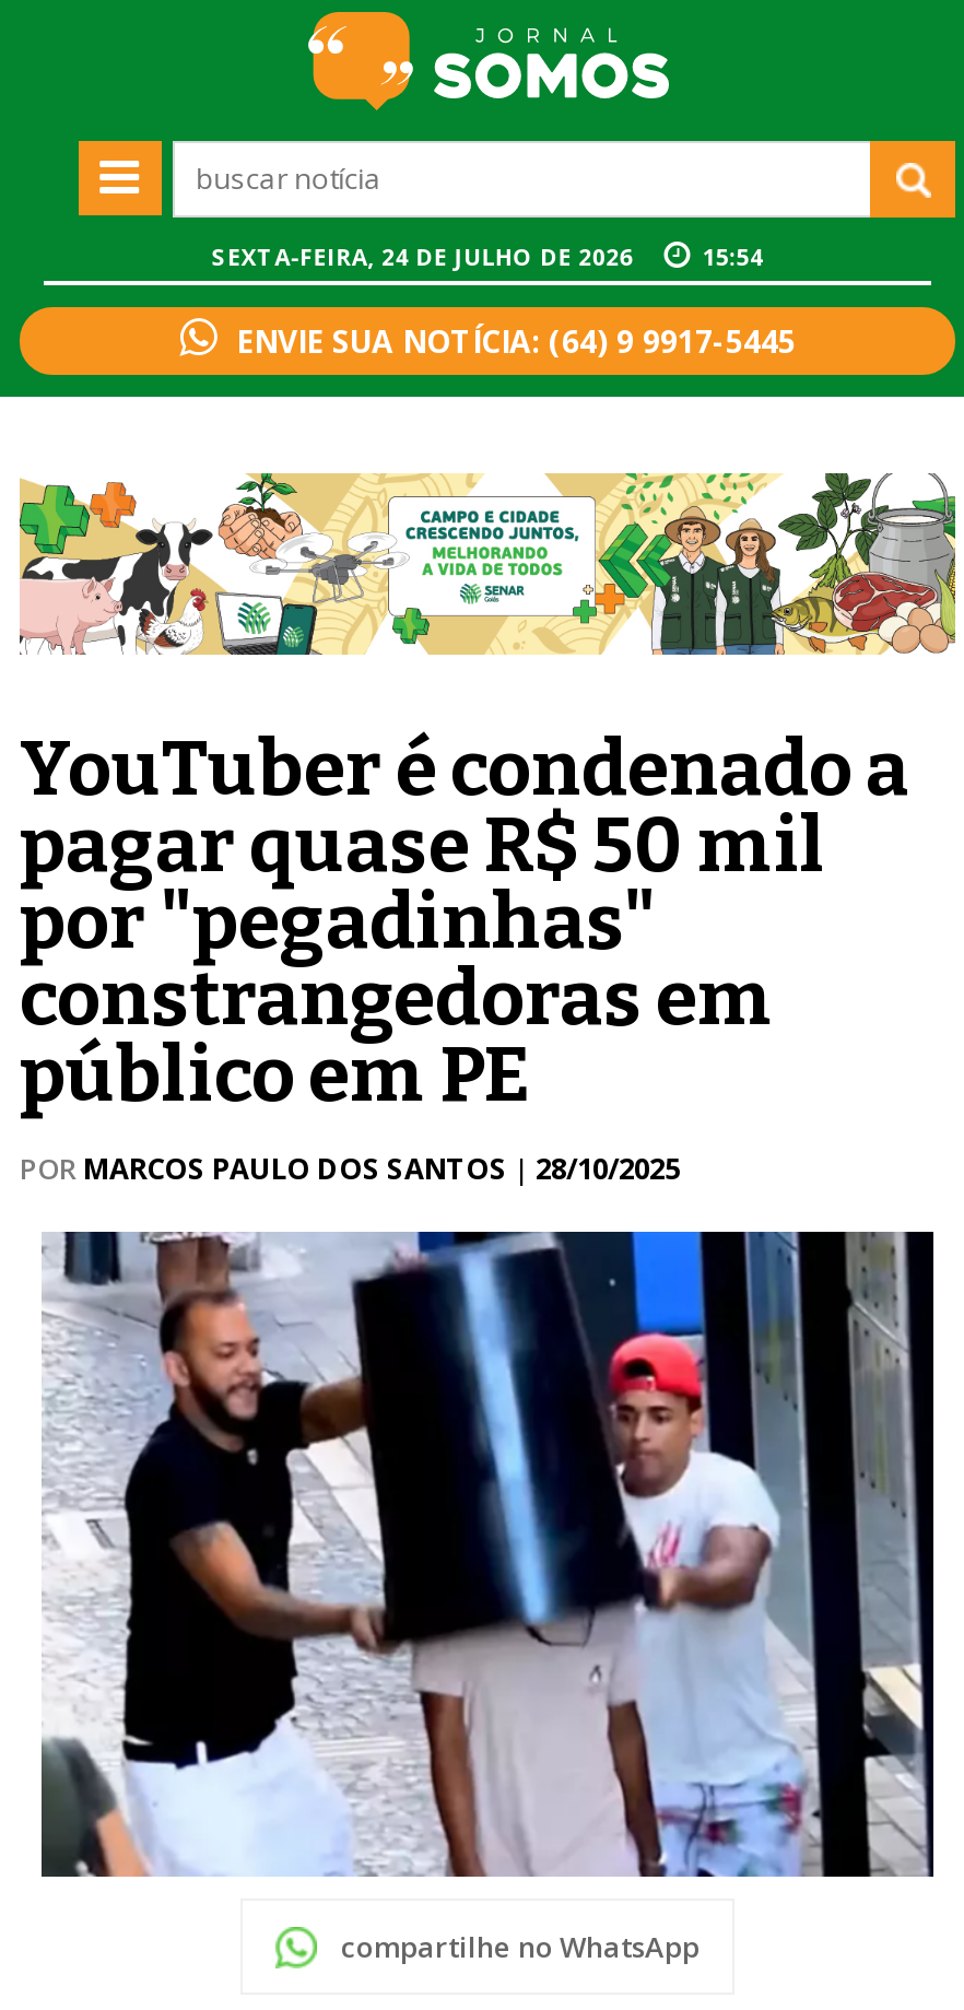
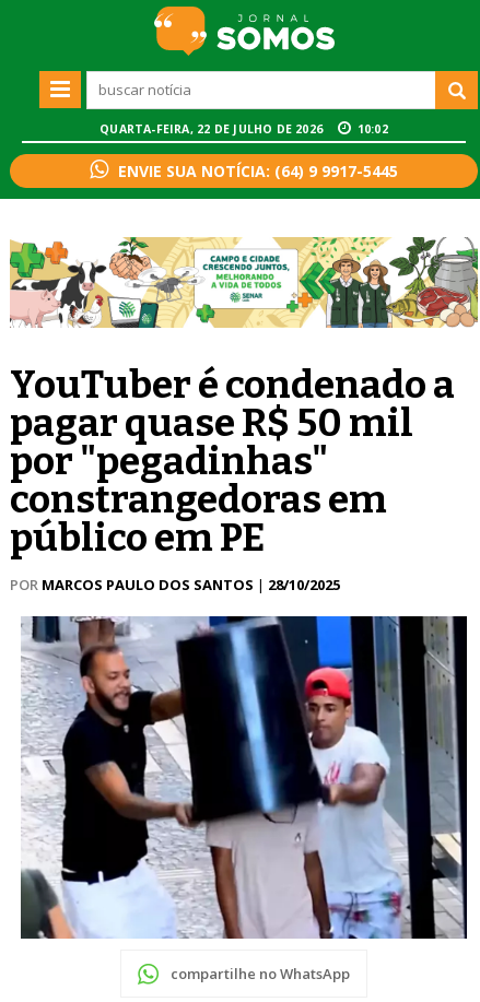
[212,243,640,273] SEXTA-FEIRA, 24 DE JULHO DE 2026 -> [100,122,326,137] QUARTA-FEIRA, 22 DE JULHO DE 2026
[702,243,763,273] 15:54 -> [357,122,388,137] 10:02

